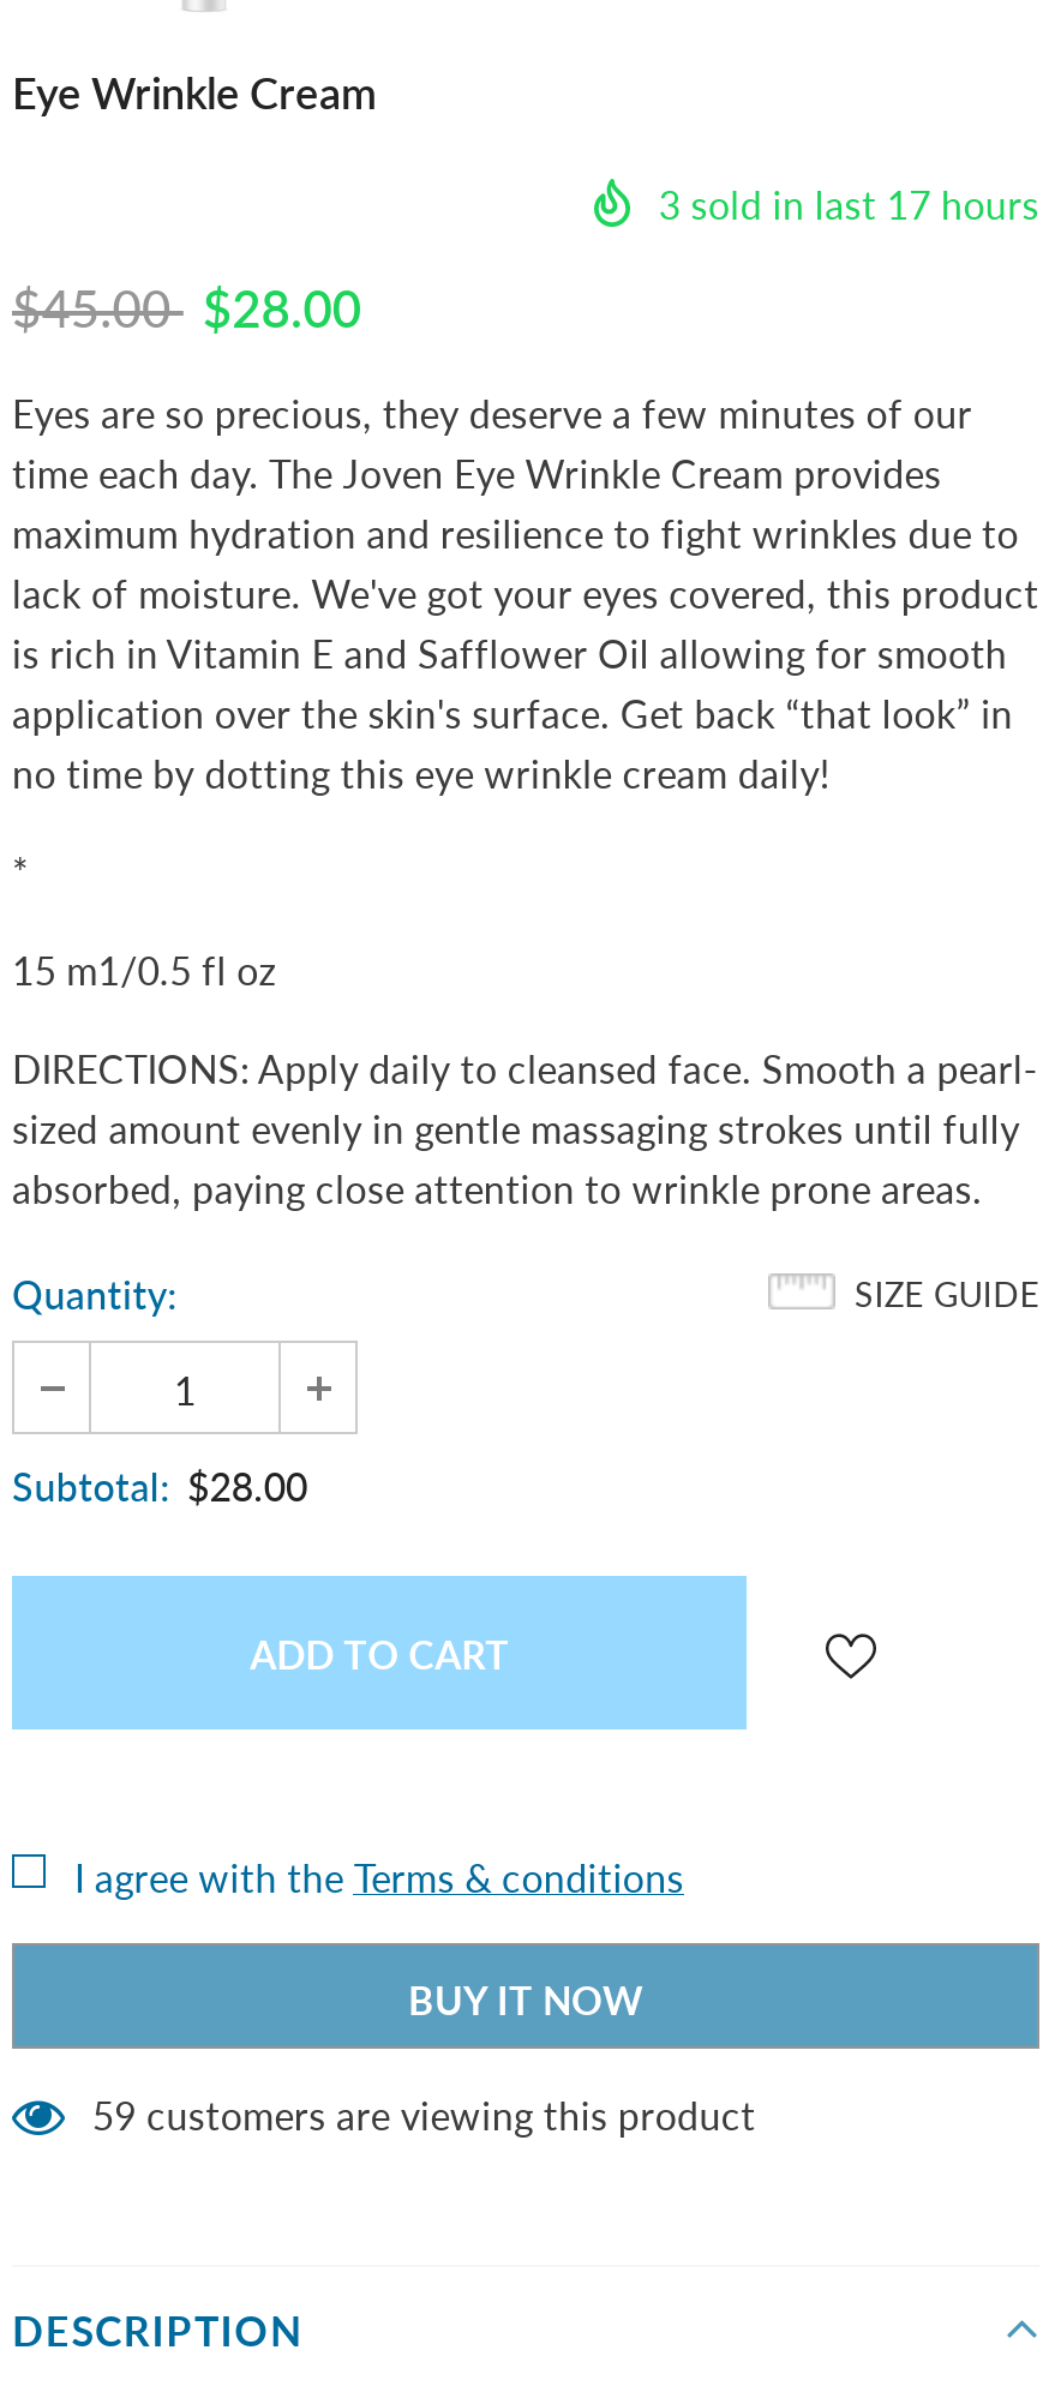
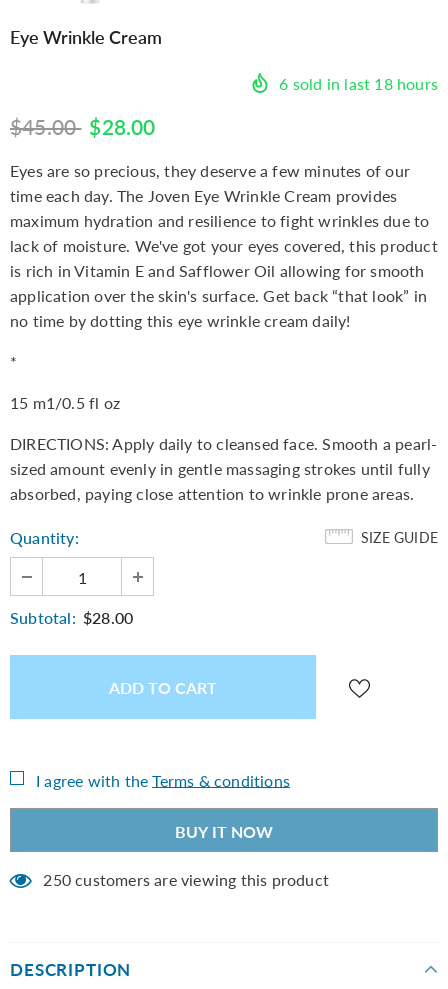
[659,181,1039,227] 3 sold in last 17 hours -> [279,74,438,93] 6 sold in last 18 hours
[92,2092,756,2138] 59 customers are viewing this product -> [43,870,329,889] 250 customers are viewing this product

